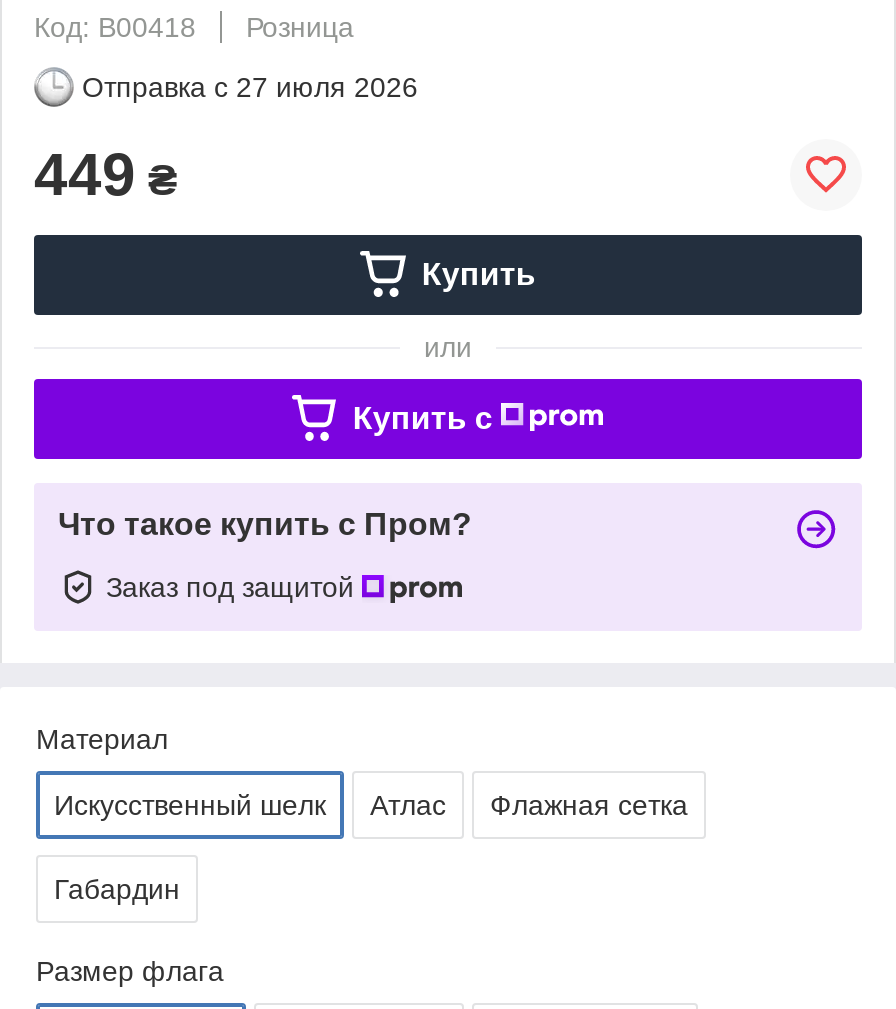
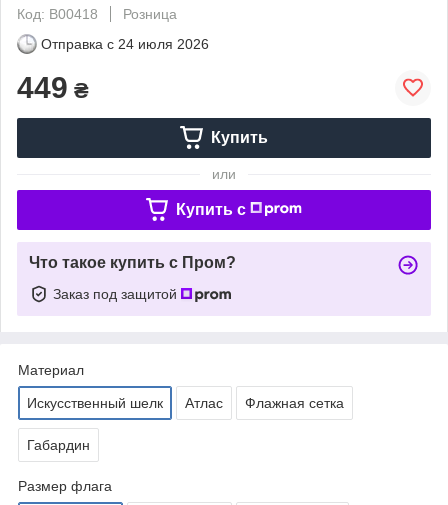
[82,71,418,103] Отправка с 27 июля 2026 -> [41,36,209,52] Отправка с 24 июля 2026

